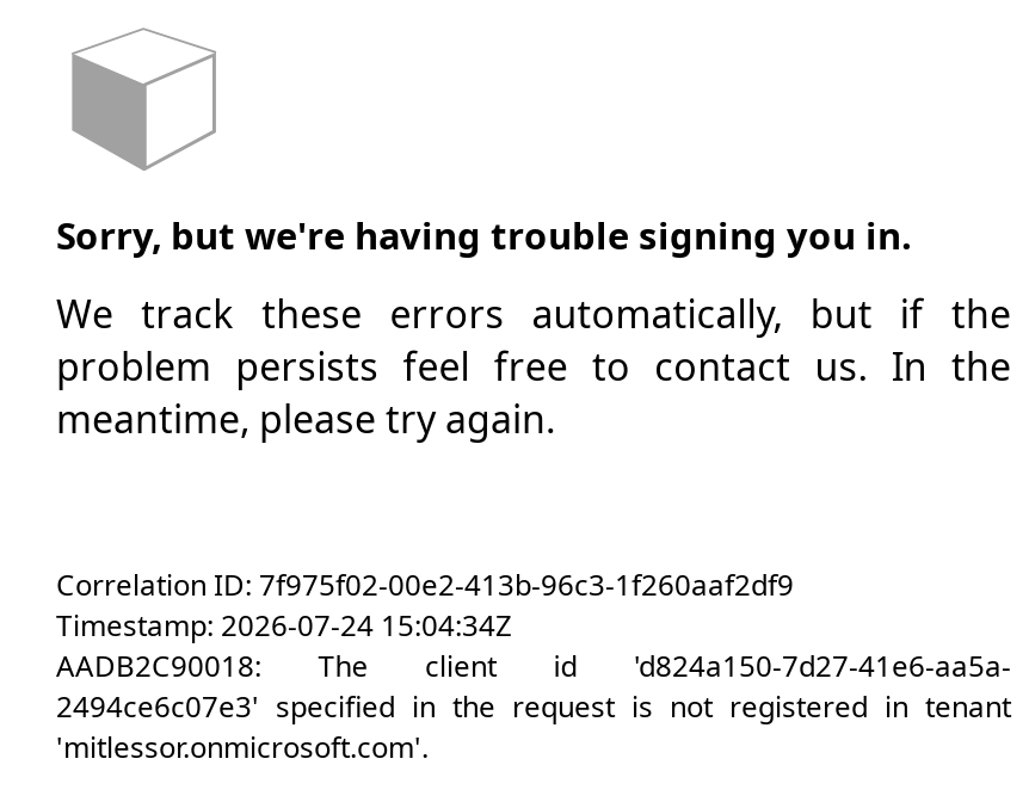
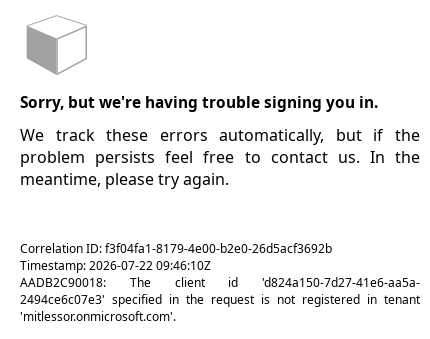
[56,565,794,605] Correlation ID: 7f975f02-00e2-413b-96c3-1f260aaf2df9 -> [20,240,332,257] Correlation ID: f3f04fa1-8179-4e00-b2e0-26d5acf3692b
[56,605,512,646] Timestamp: 2026-07-24 15:04:34Z -> [20,257,211,274] Timestamp: 2026-07-22 09:46:10Z

